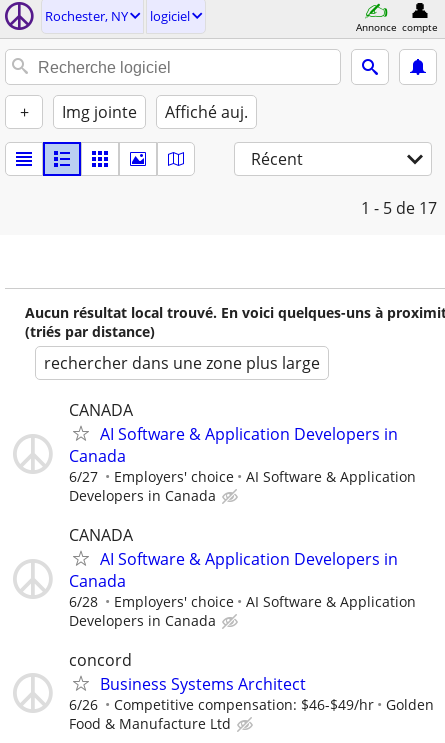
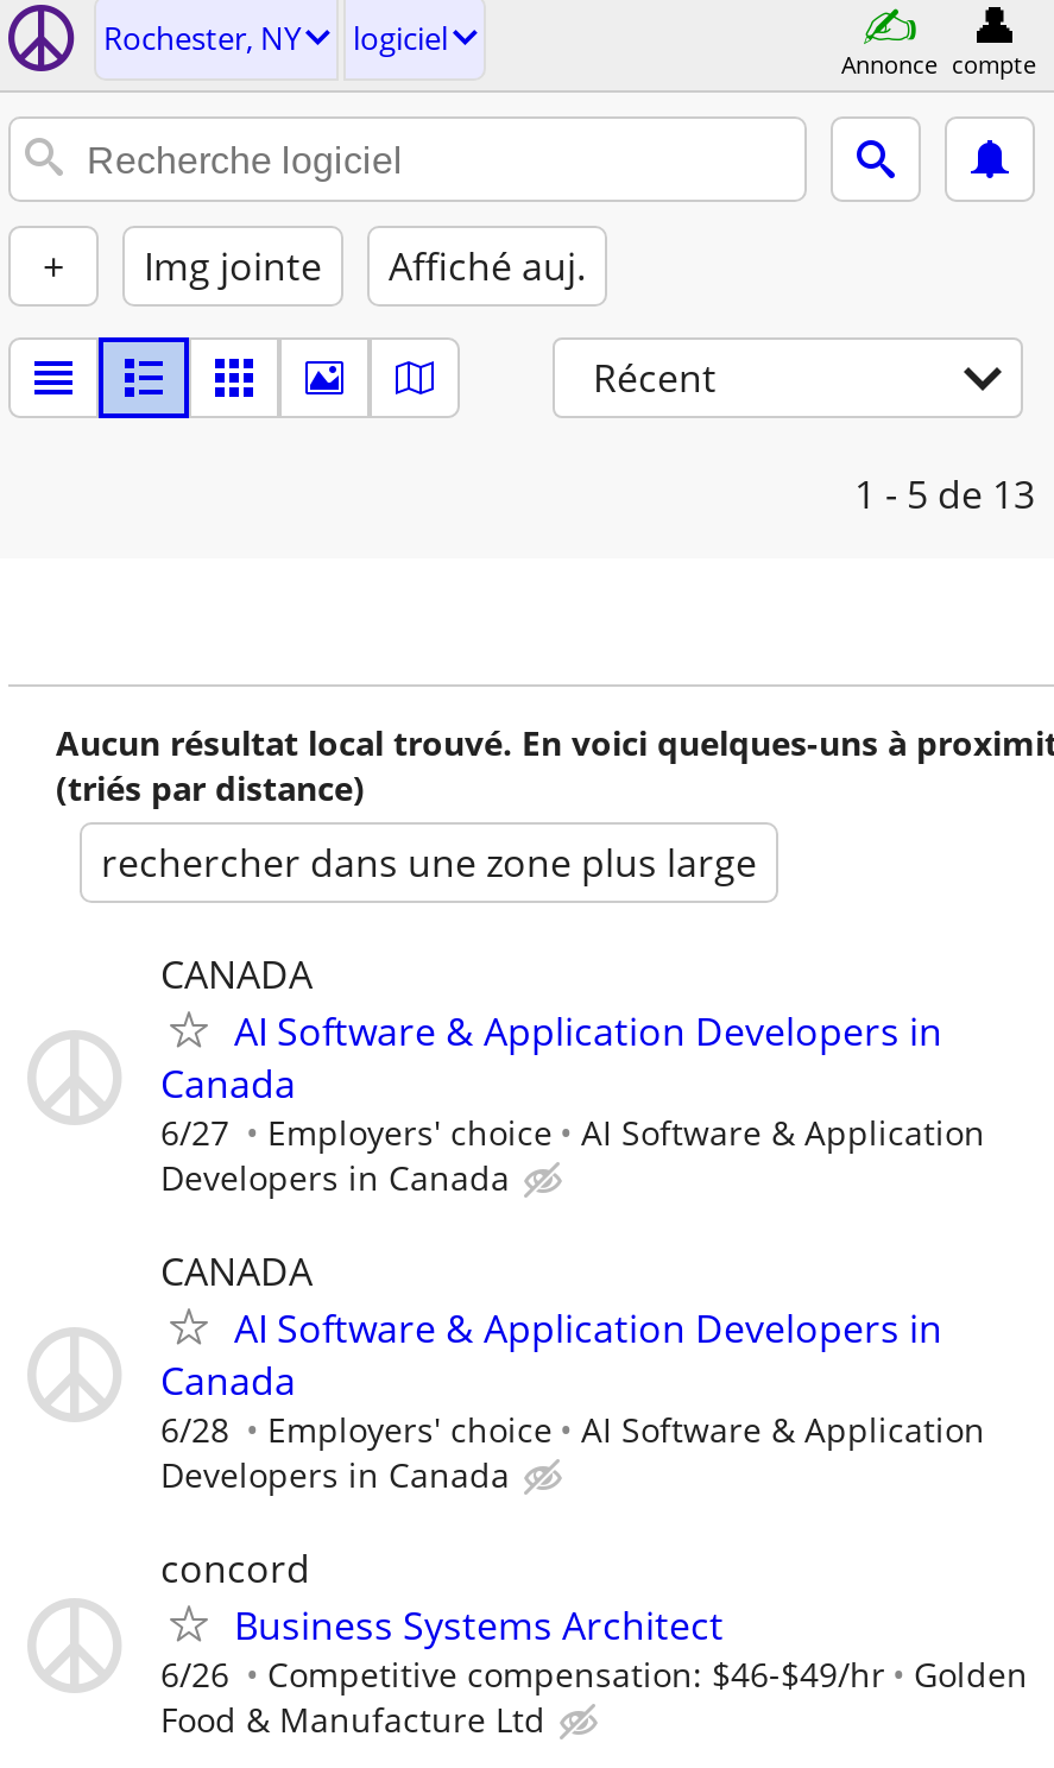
[361,197,437,219] 1 - 5 de 17 -> [854,468,1035,520] 1 - 5 de 13

